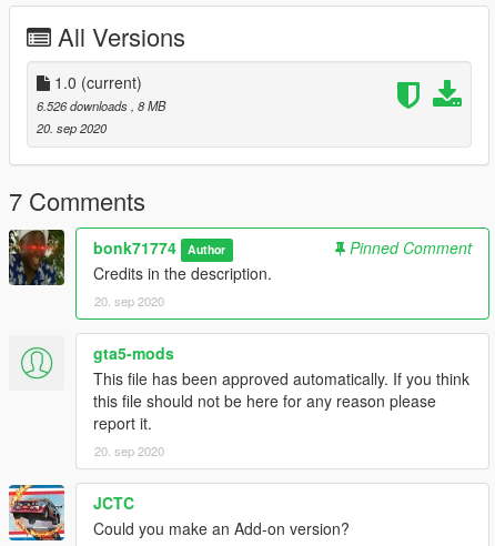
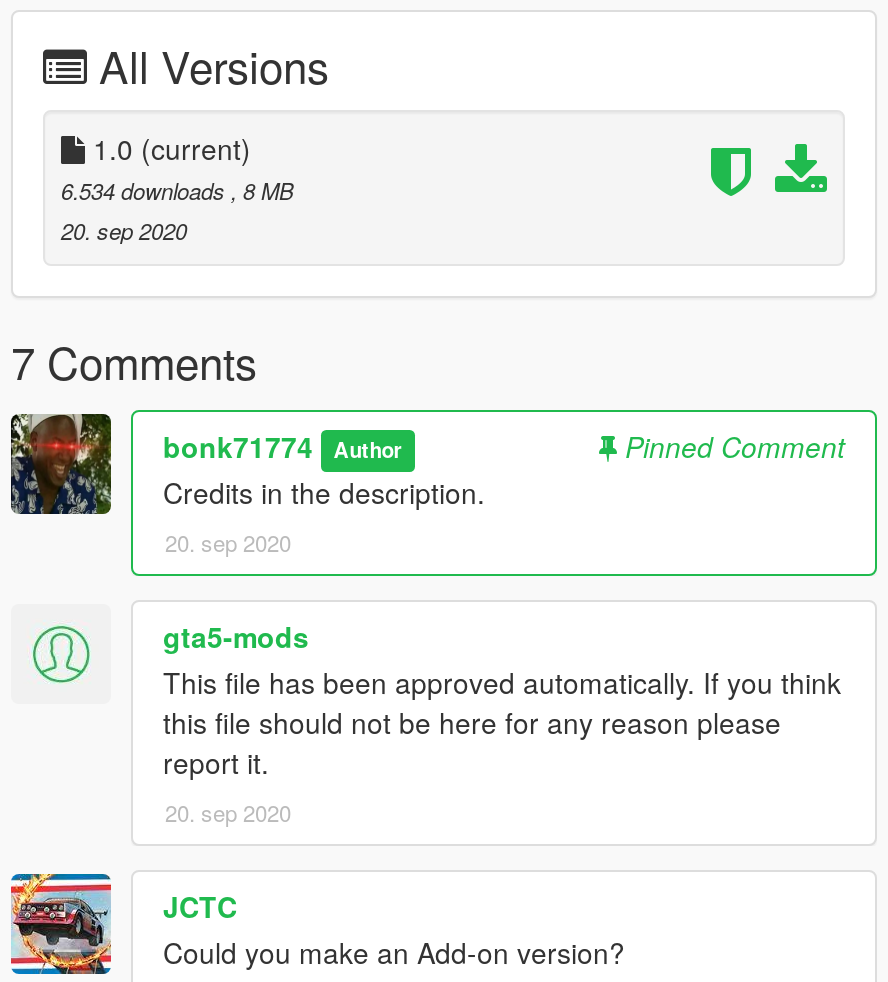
[37,97,165,115] 6.526 downloads, 8 MB -> [61,175,293,207] 6.534 downloads, 8 MB

